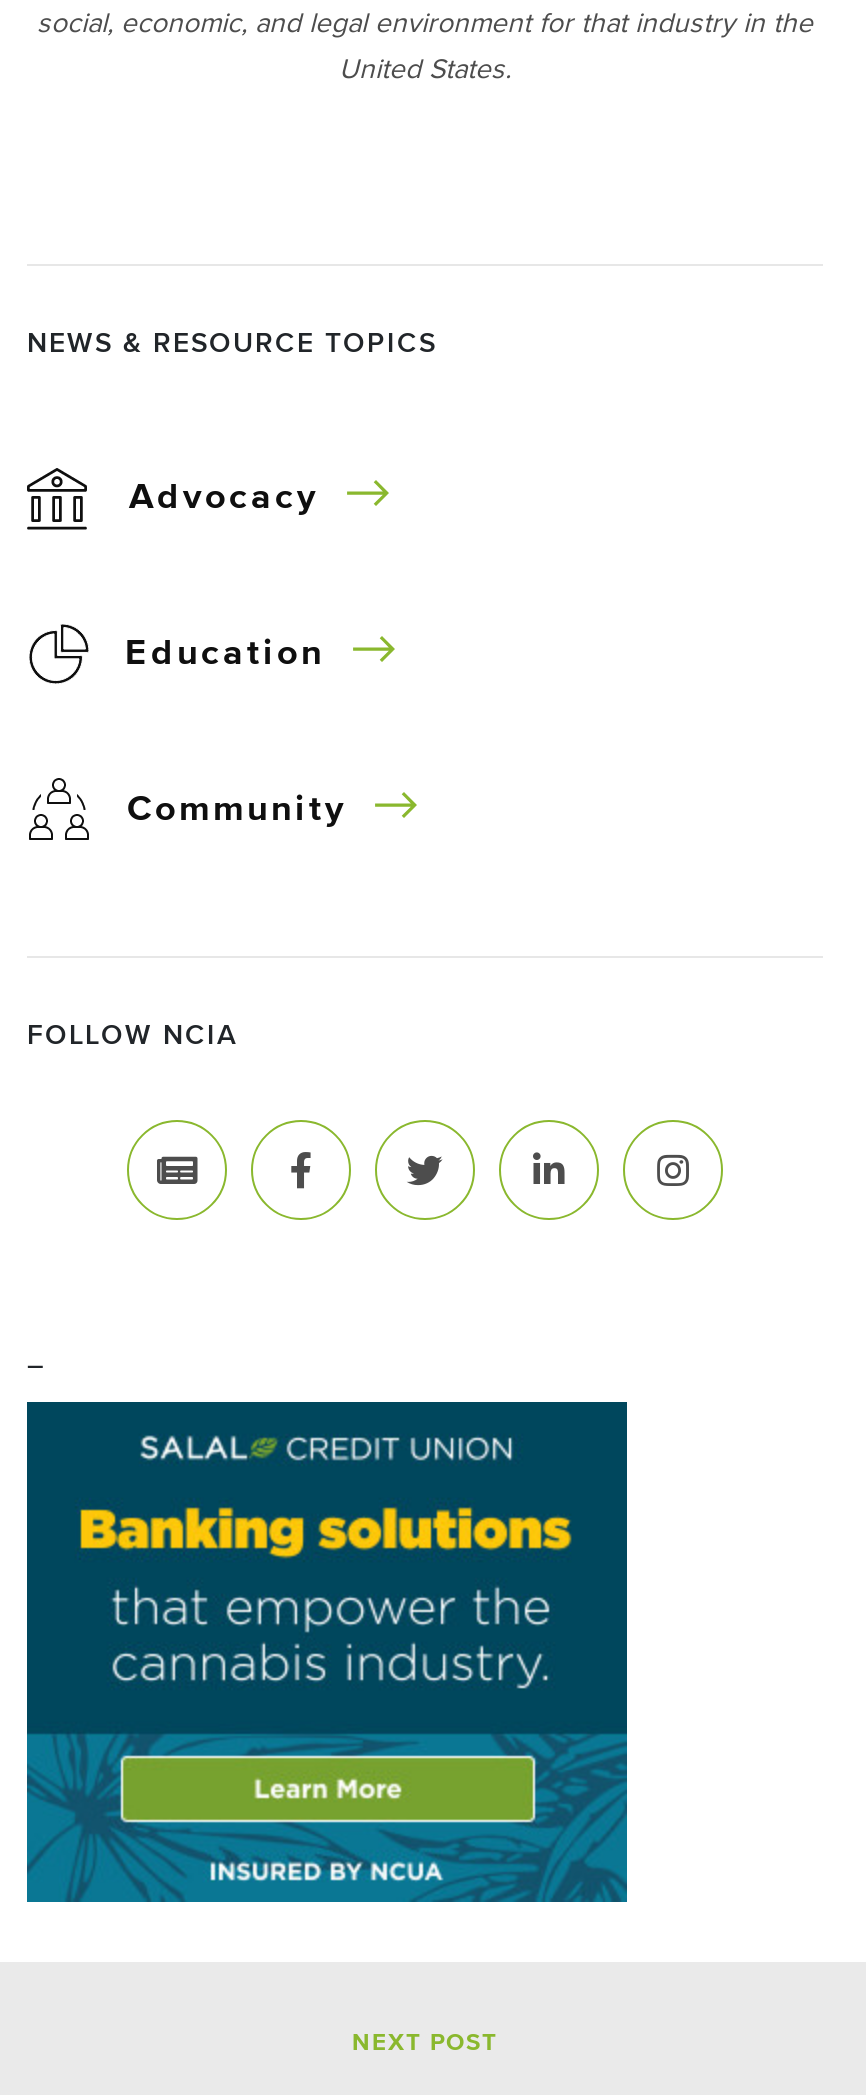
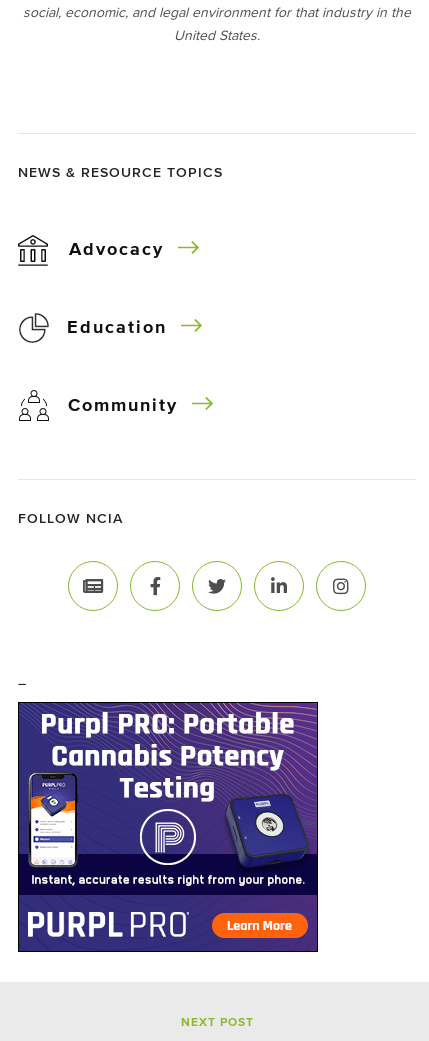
[25,1402,629,1904] [image] -> [17,702,319,953] [image]

